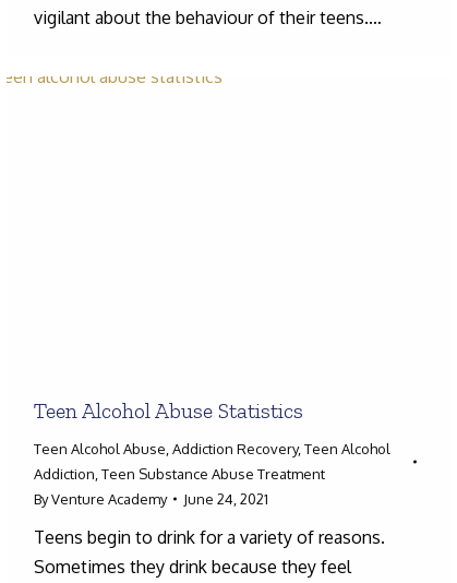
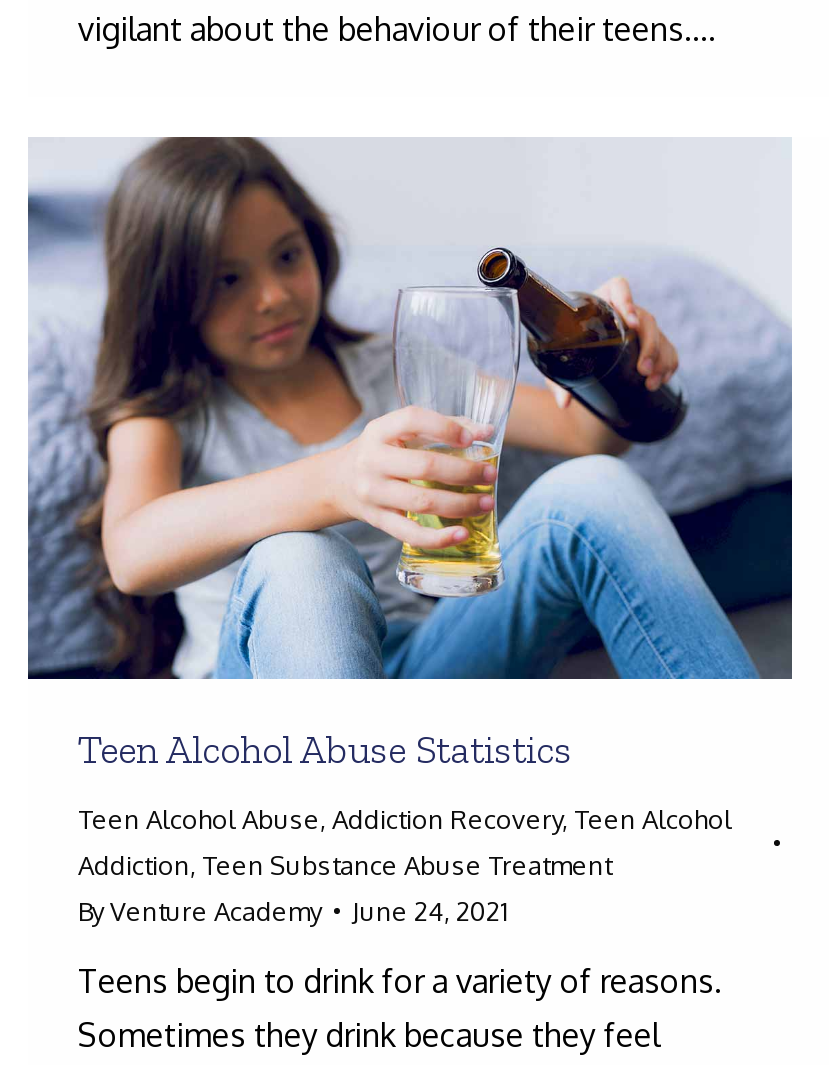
none -> [26,135,794,681] [image]

